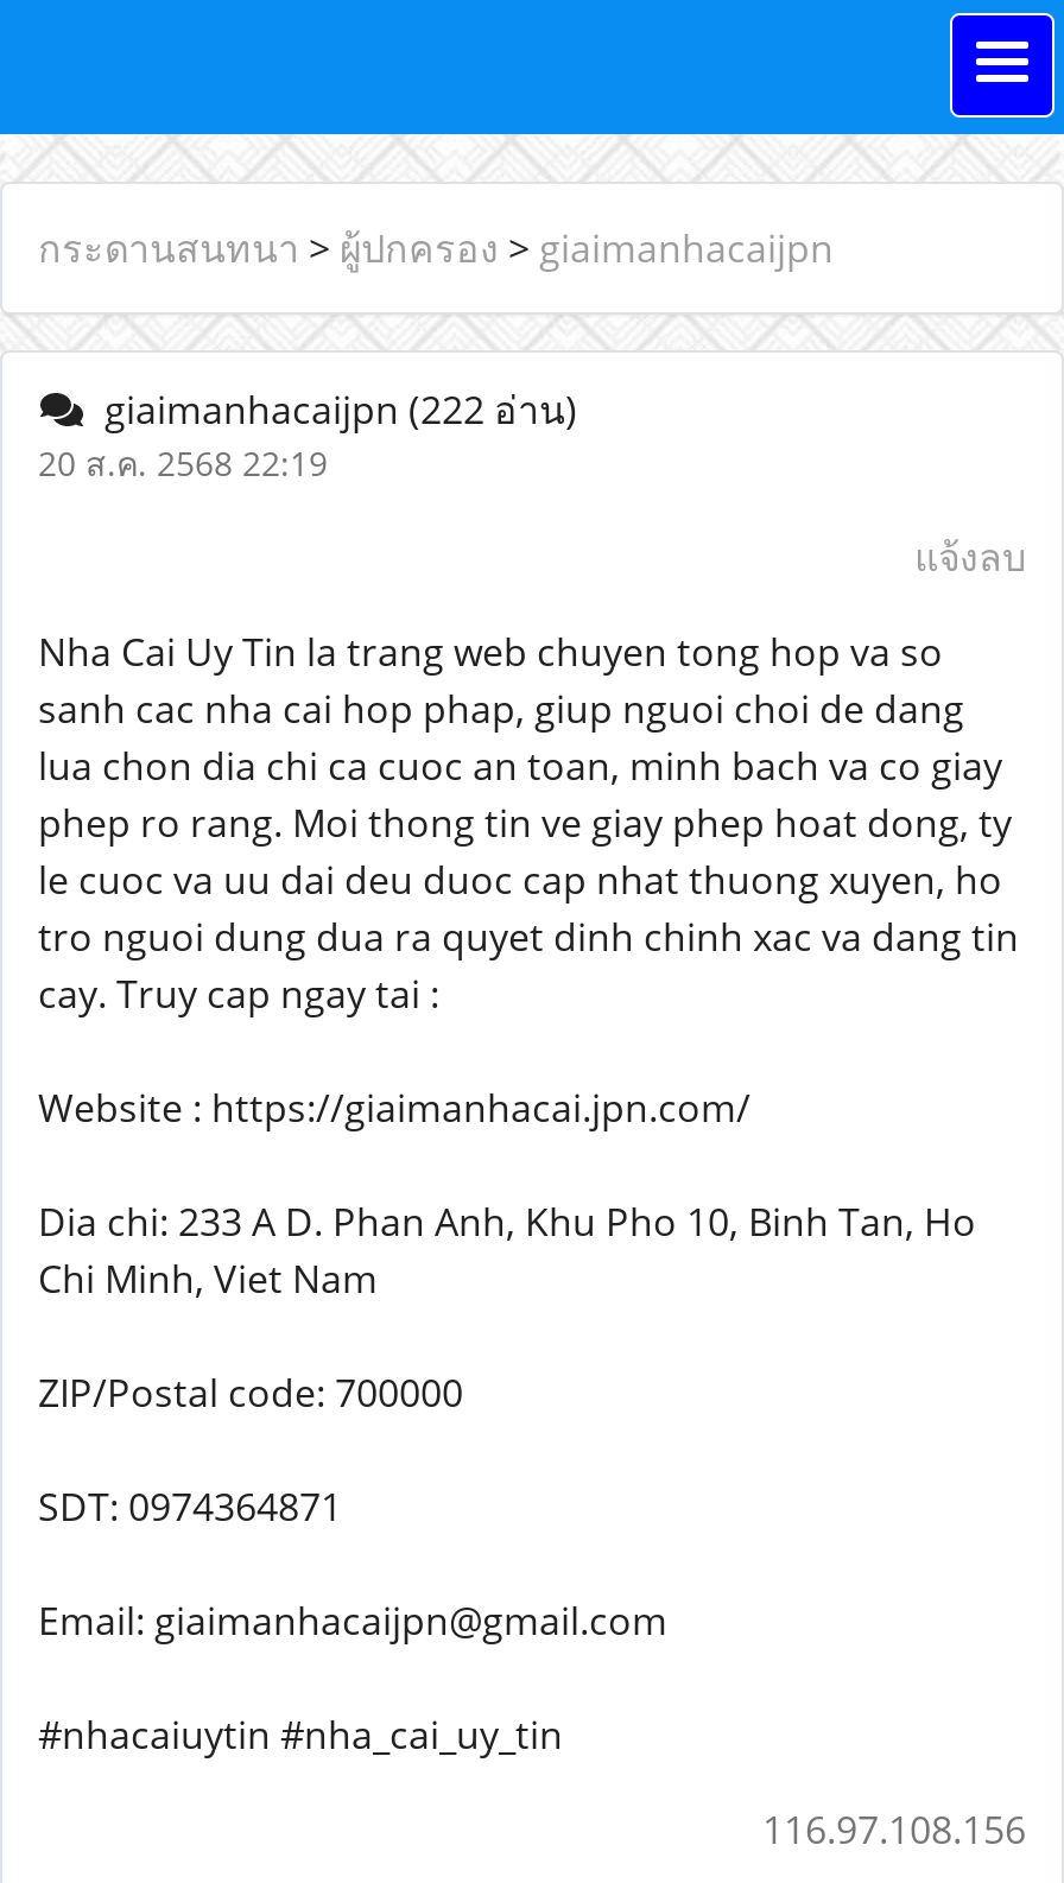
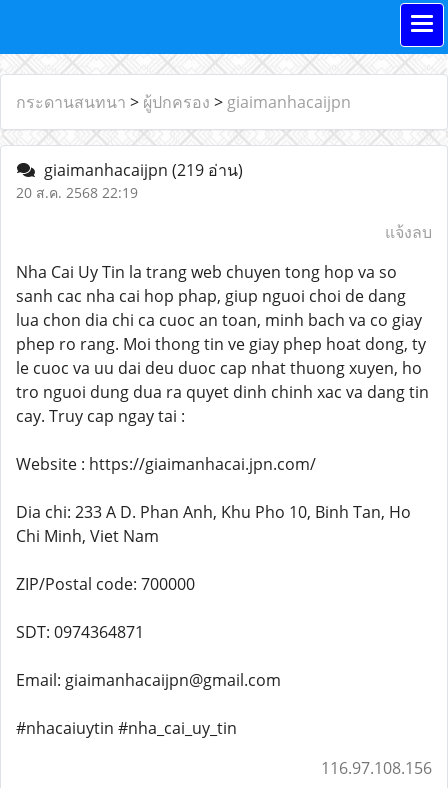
[85,383,577,436] giaimanhacaijpn (222 อ่าน) -> [36,159,243,181] giaimanhacaijpn (219 อ่าน)

